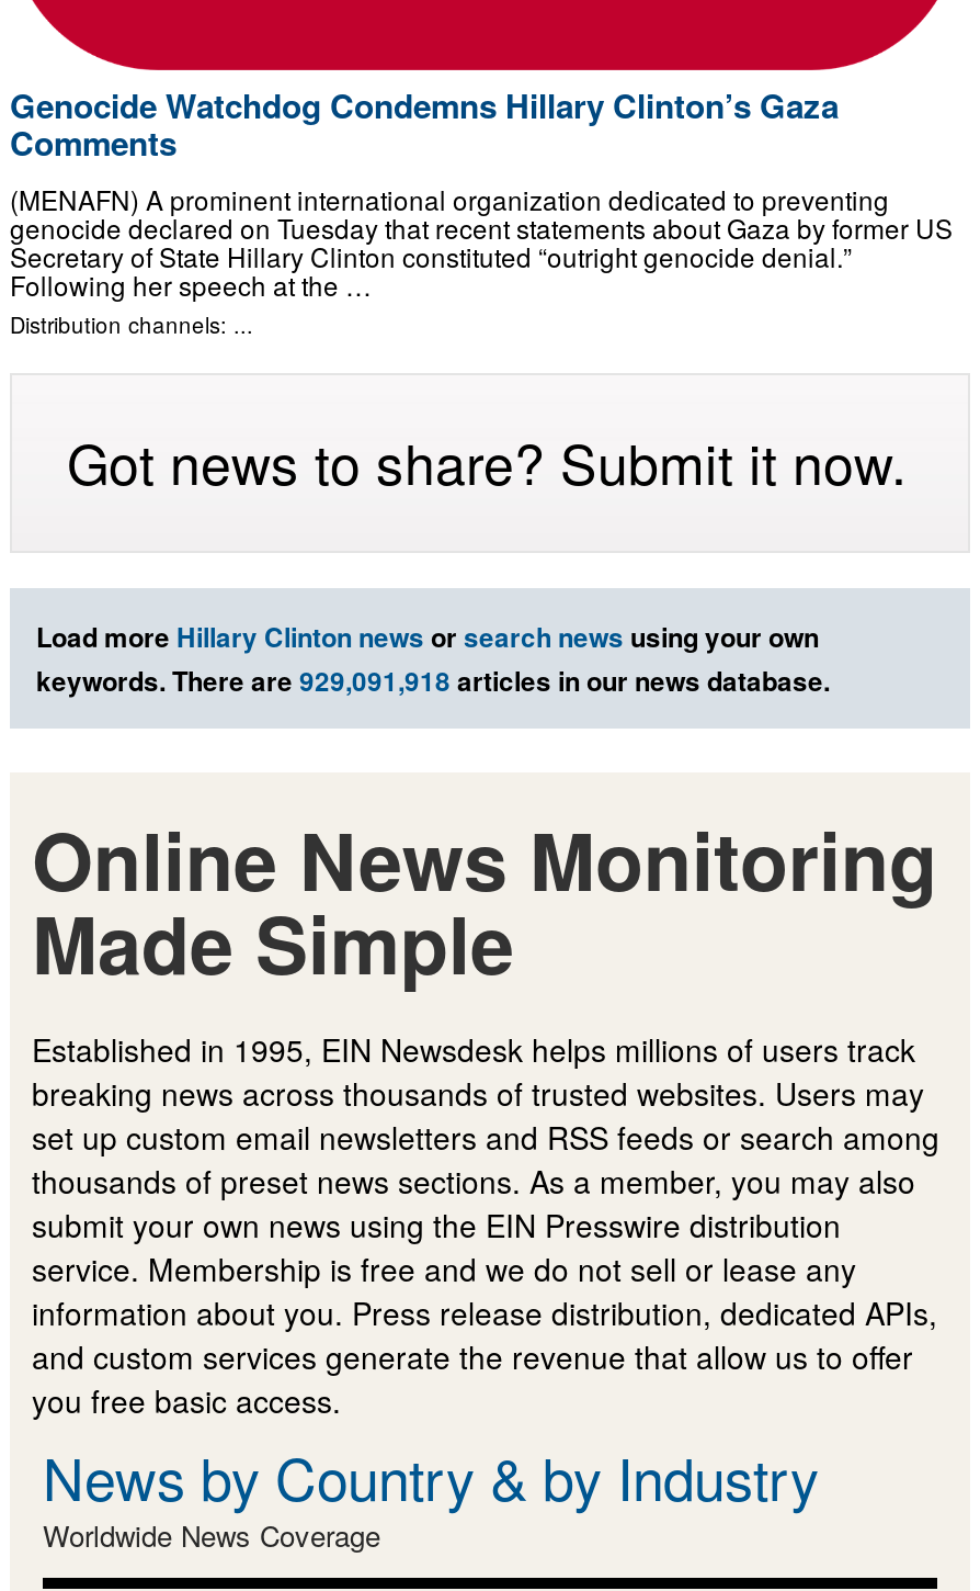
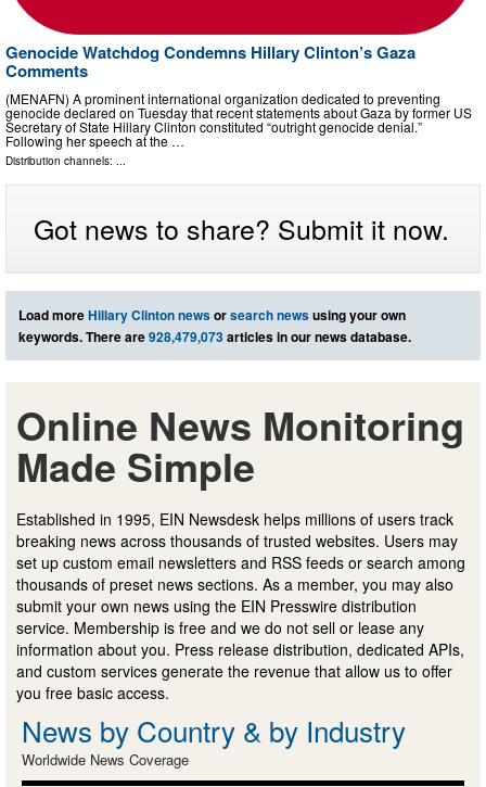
[36,661,830,700] keywords. There are 929,091,918 articles in our news database. -> [18,327,411,346] keywords. There are 928,479,073 articles in our news database.

